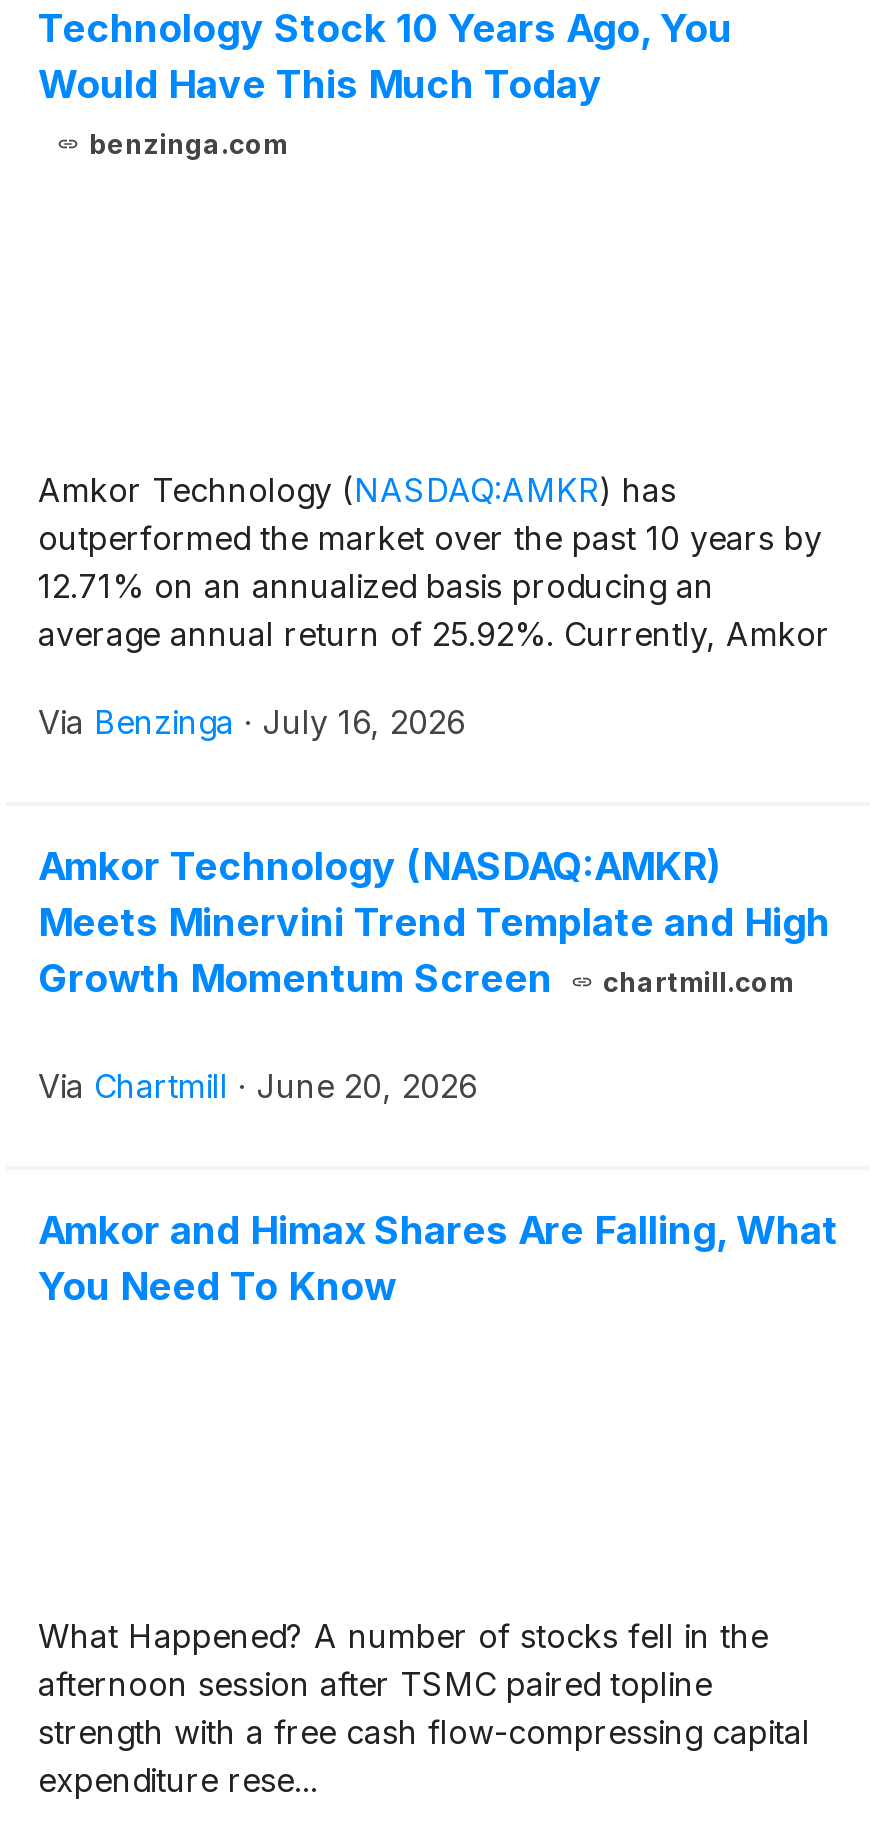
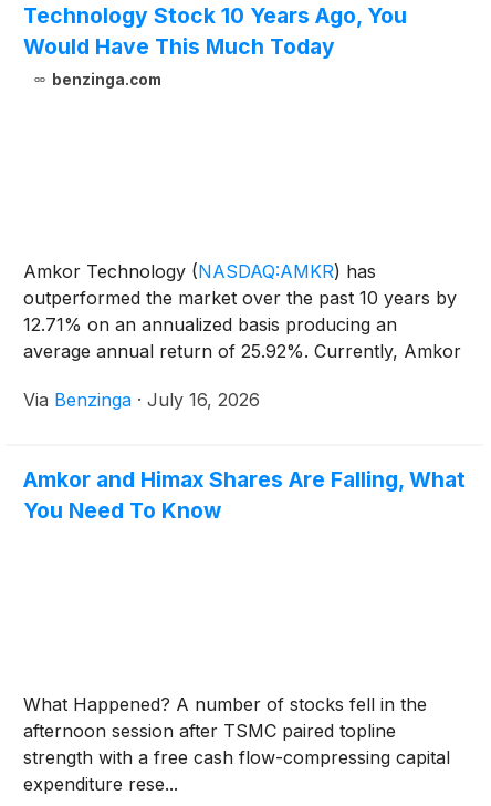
[38,843,830,1107] Amkor Technology (NASDAQ:AMKR) | Meets Minervini Trend Template and High | Growth Momentum Screen | chartmill.com | Via Chartmill · June 20, 2026 -> none

